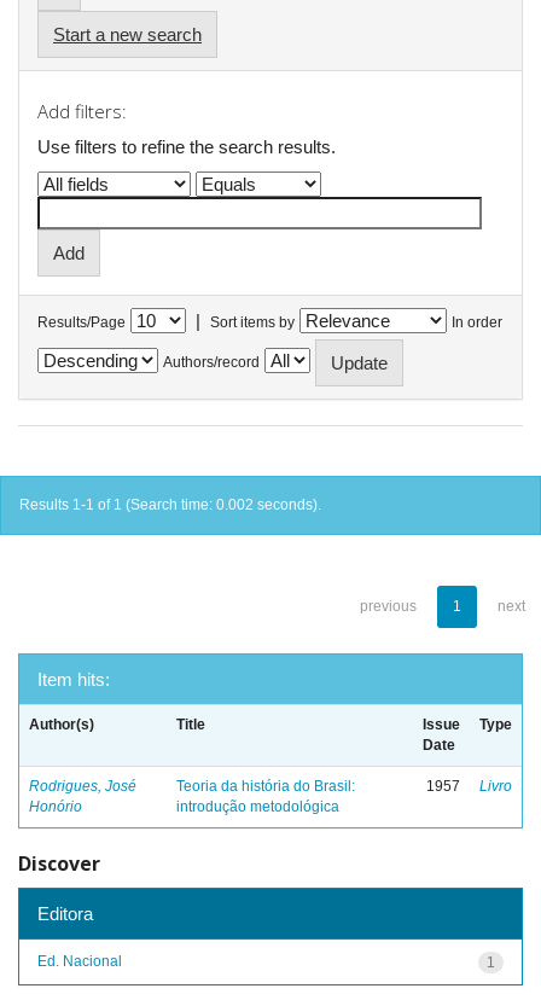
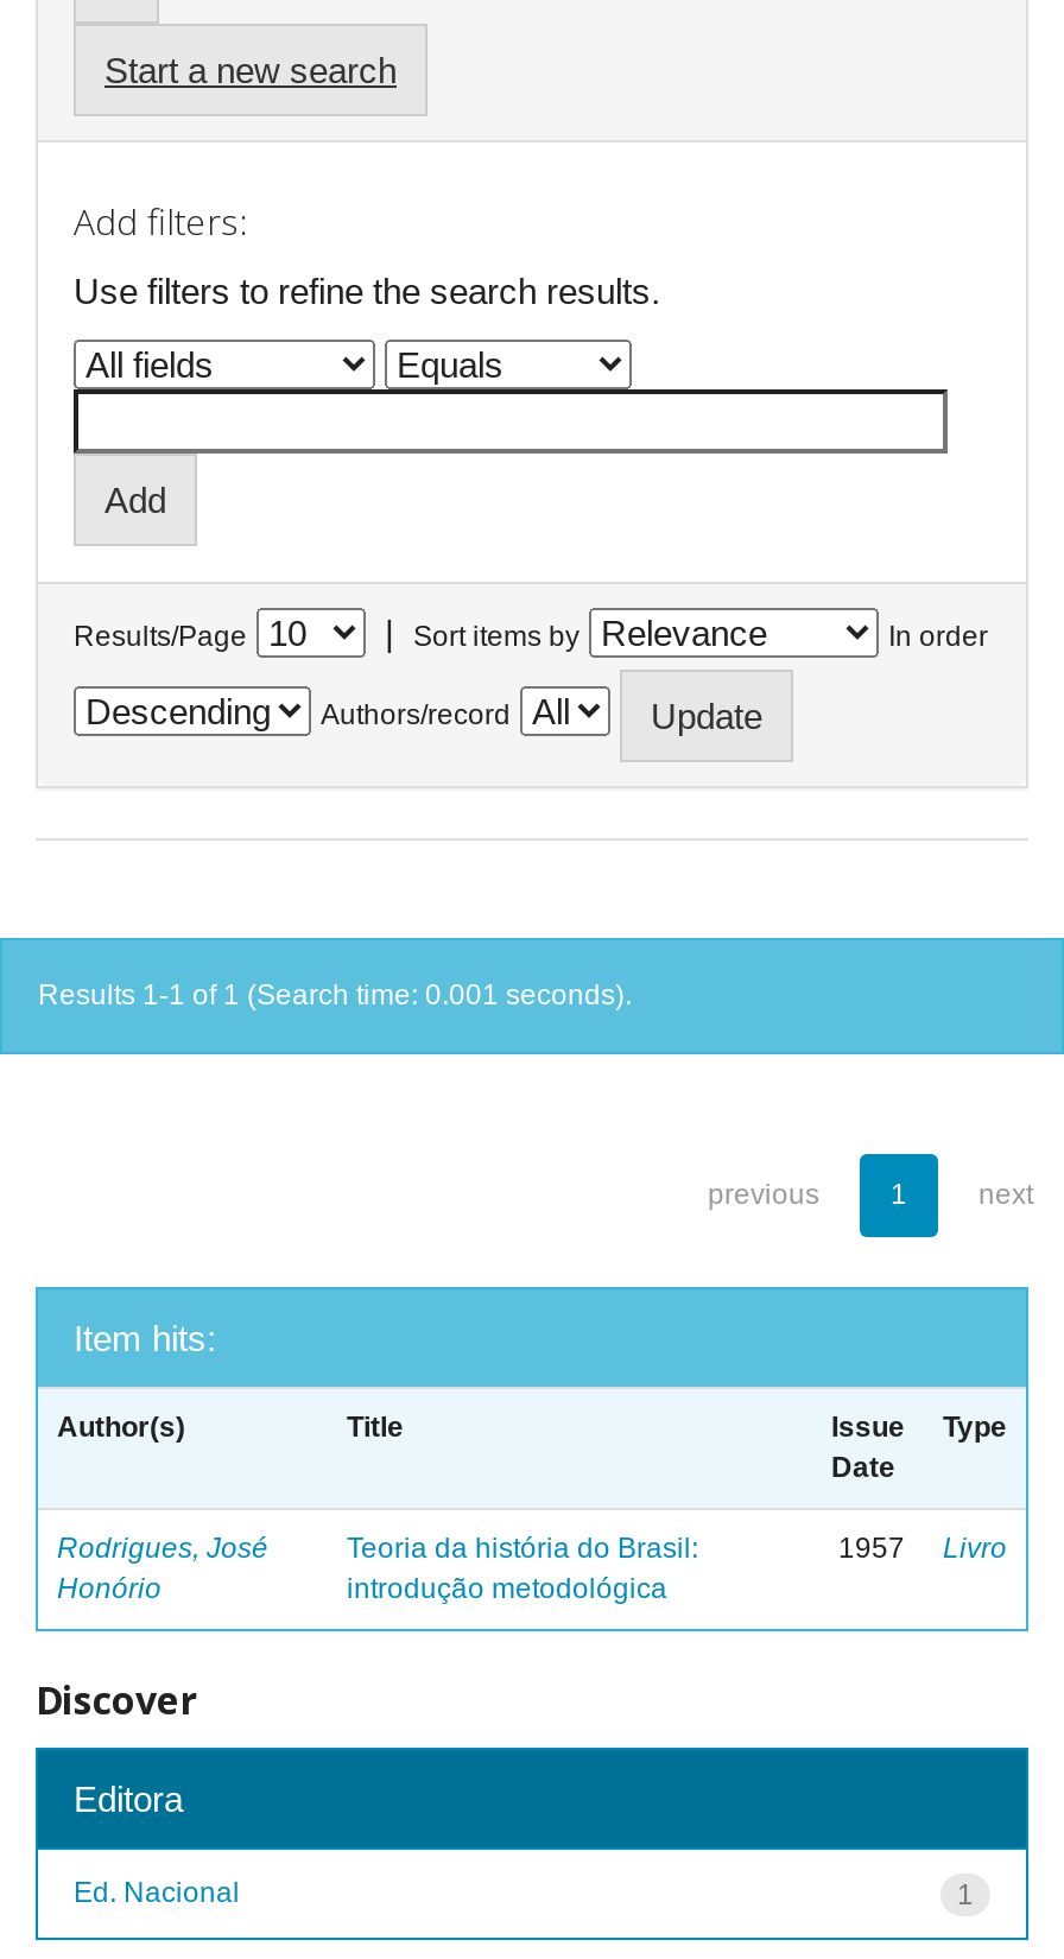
[19,496,321,513] Results 1-1 of 1 (Search time: 0.002 seconds). -> [38,978,632,1012] Results 1-1 of 1 (Search time: 0.001 seconds).

